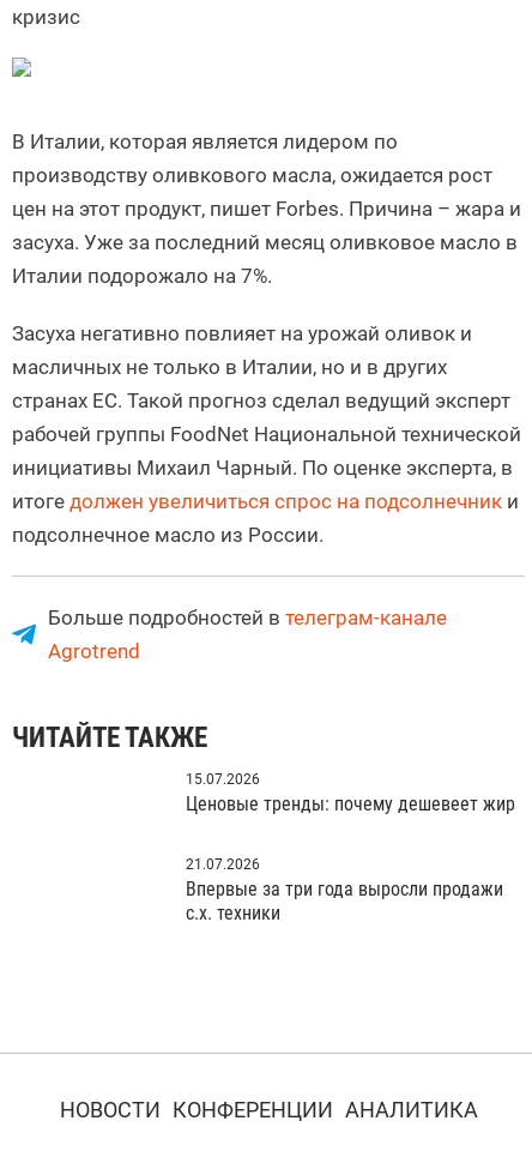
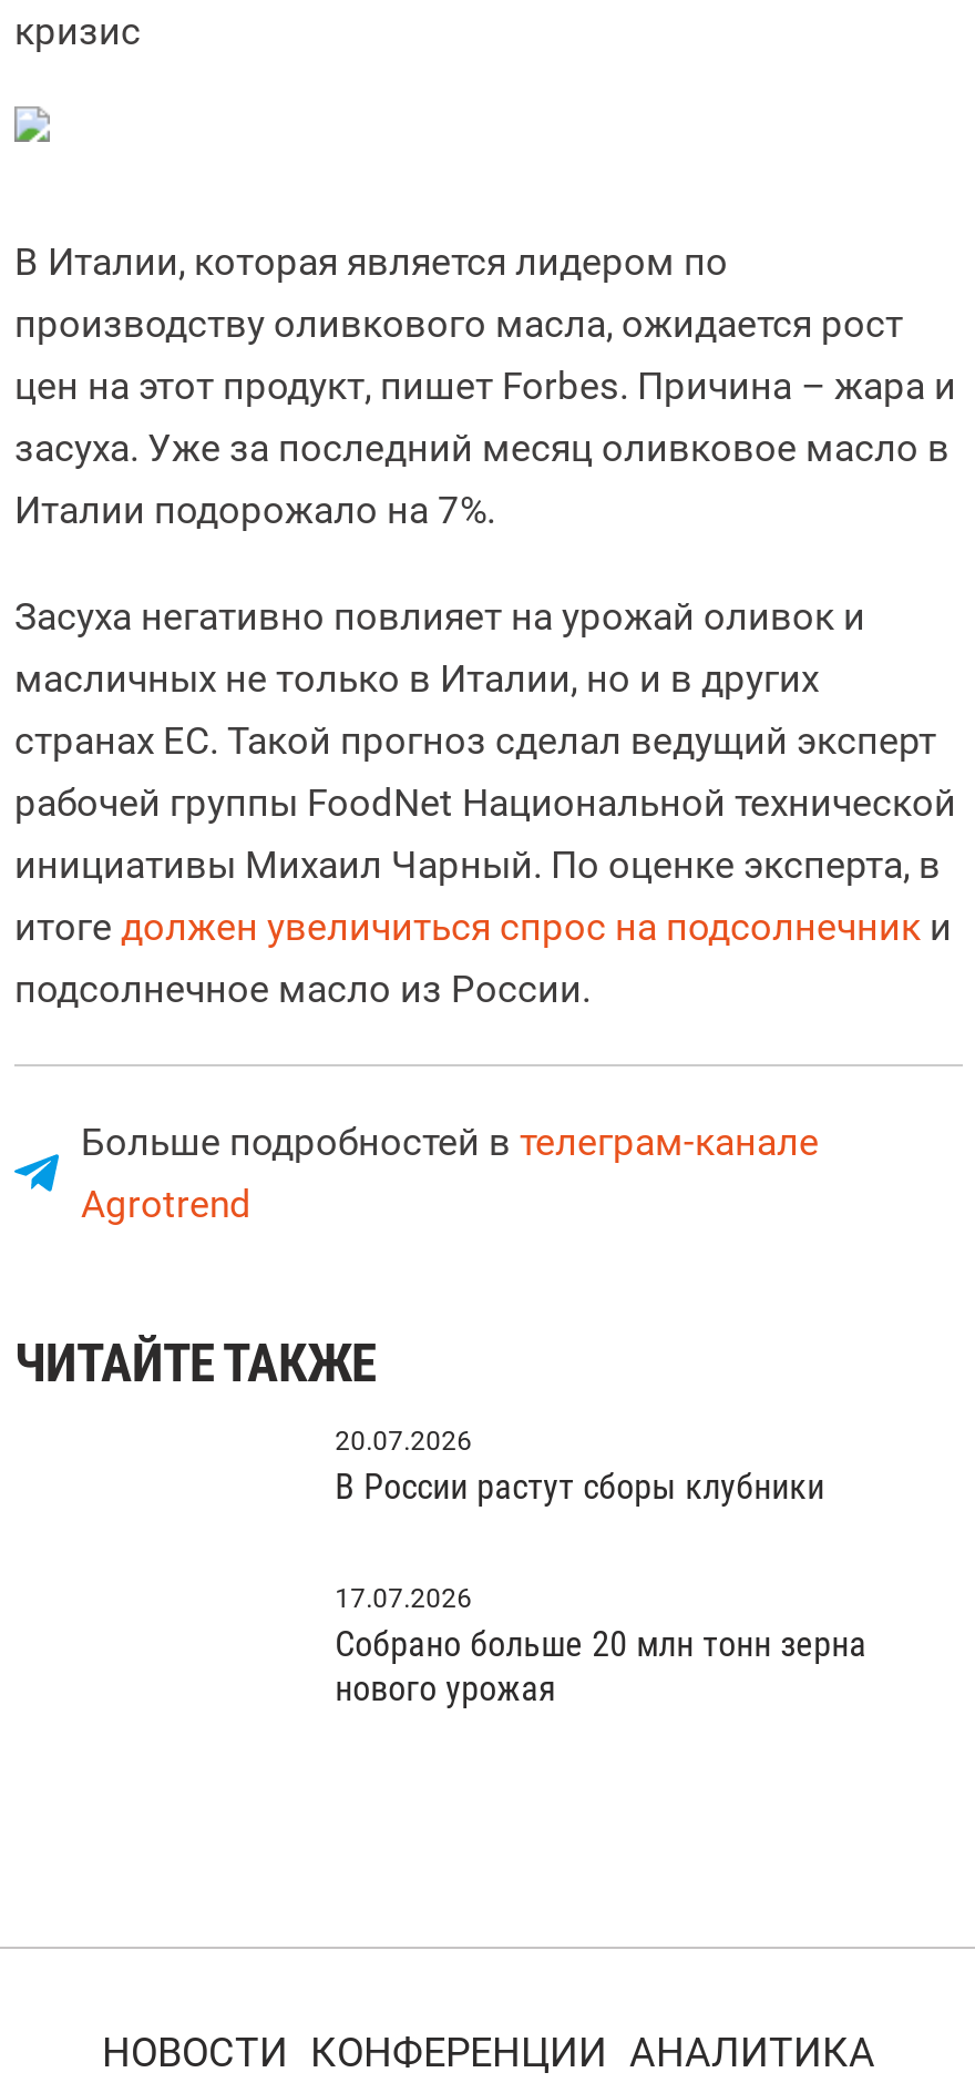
[185,771,260,788] 15.07.2026 -> [335,1426,472,1457] 20.07.2026
[185,793,515,815] Ценовые тренды: почему дешевеет жир -> [335,1466,825,1508] В России растут сборы клубники
[185,856,260,873] 21.07.2026 -> [335,1583,472,1614] 17.07.2026
[185,878,503,924] Впервые за три года выросли продажи | с.х. техники -> [335,1623,867,1709] Собрано больше 20 млн тонн зерна | нового урожая

